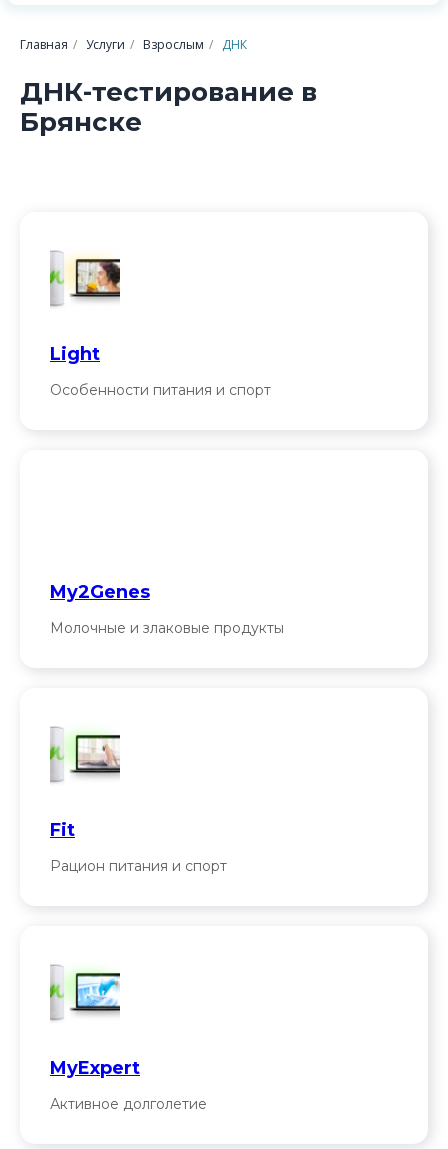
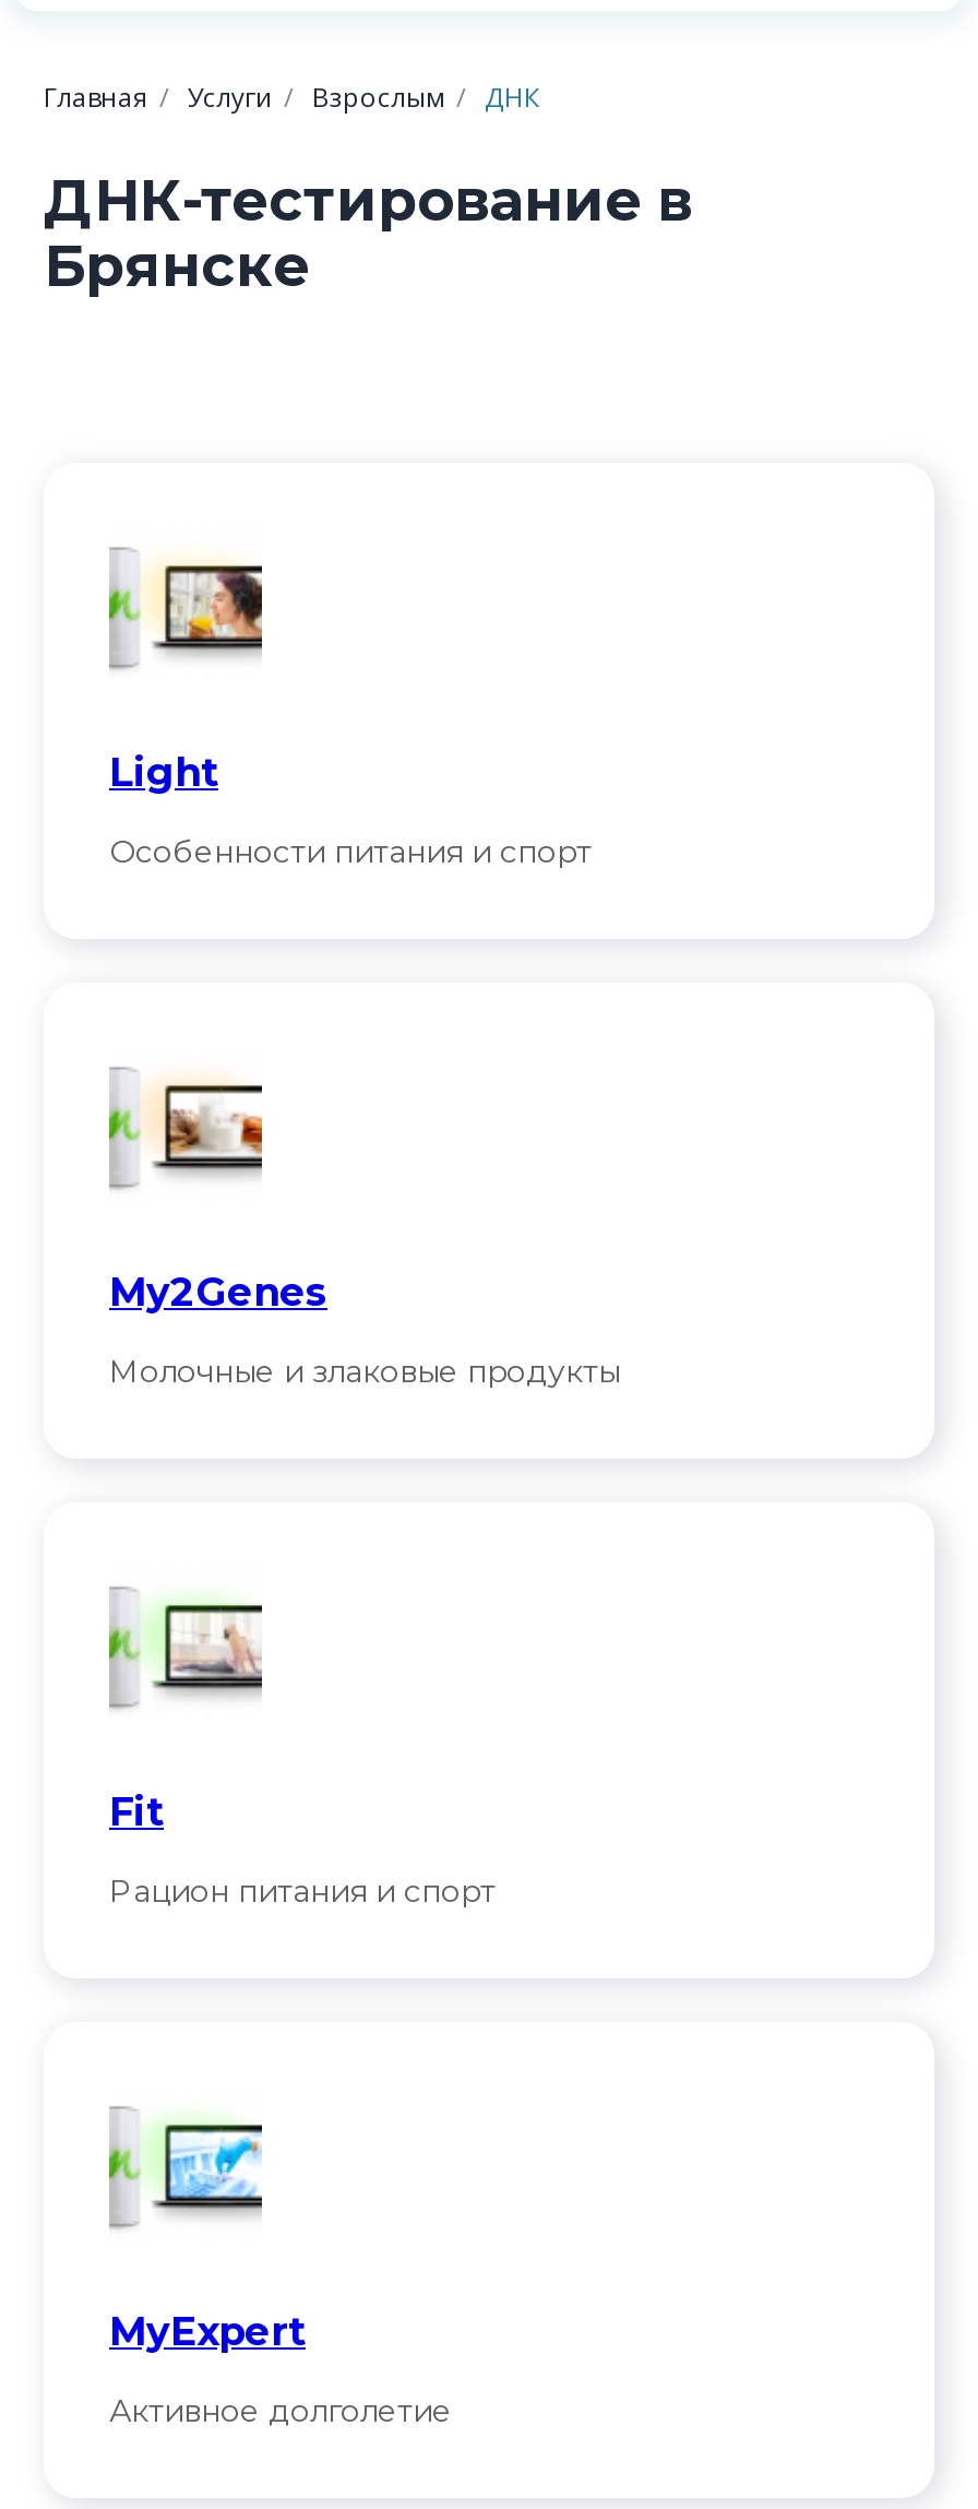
none -> [107,1066,264,1190] [image]

